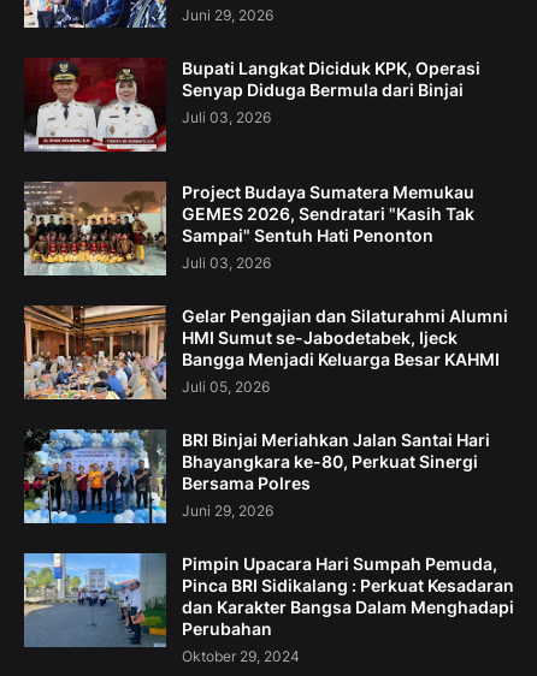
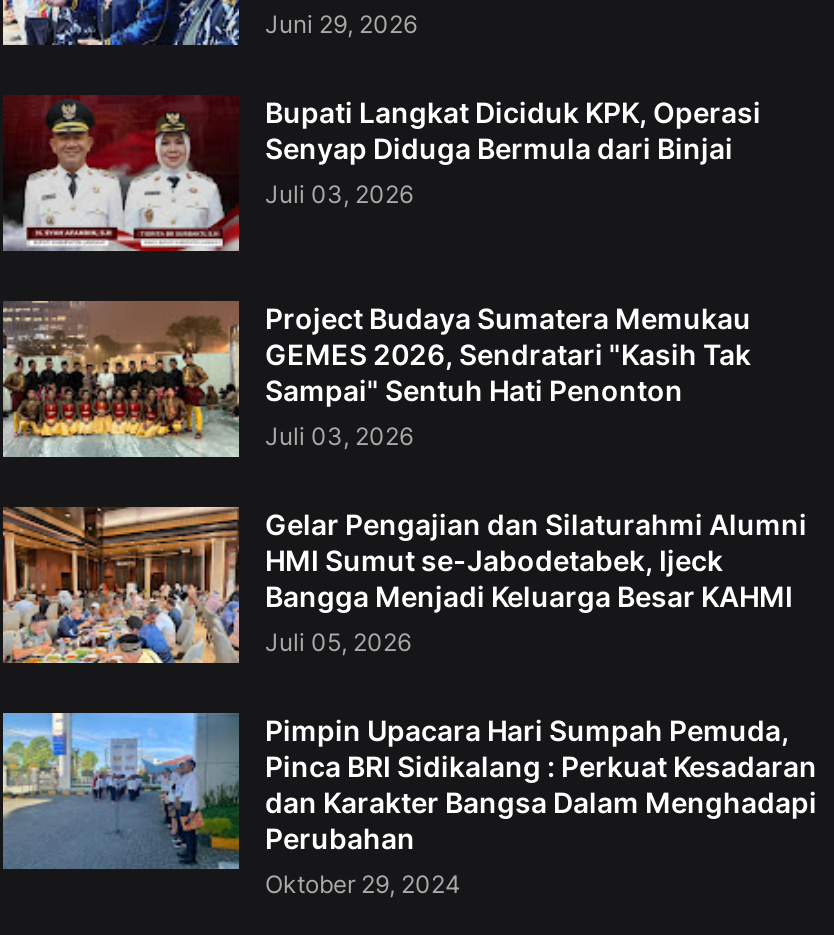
[24,428,490,524] [image] | BRI Binjai Meriahkan Jalan Santai Hari | Bhayangkara ke-80, Perkuat Sinergi | Bersama Polres | Juni 29, 2026 -> none

